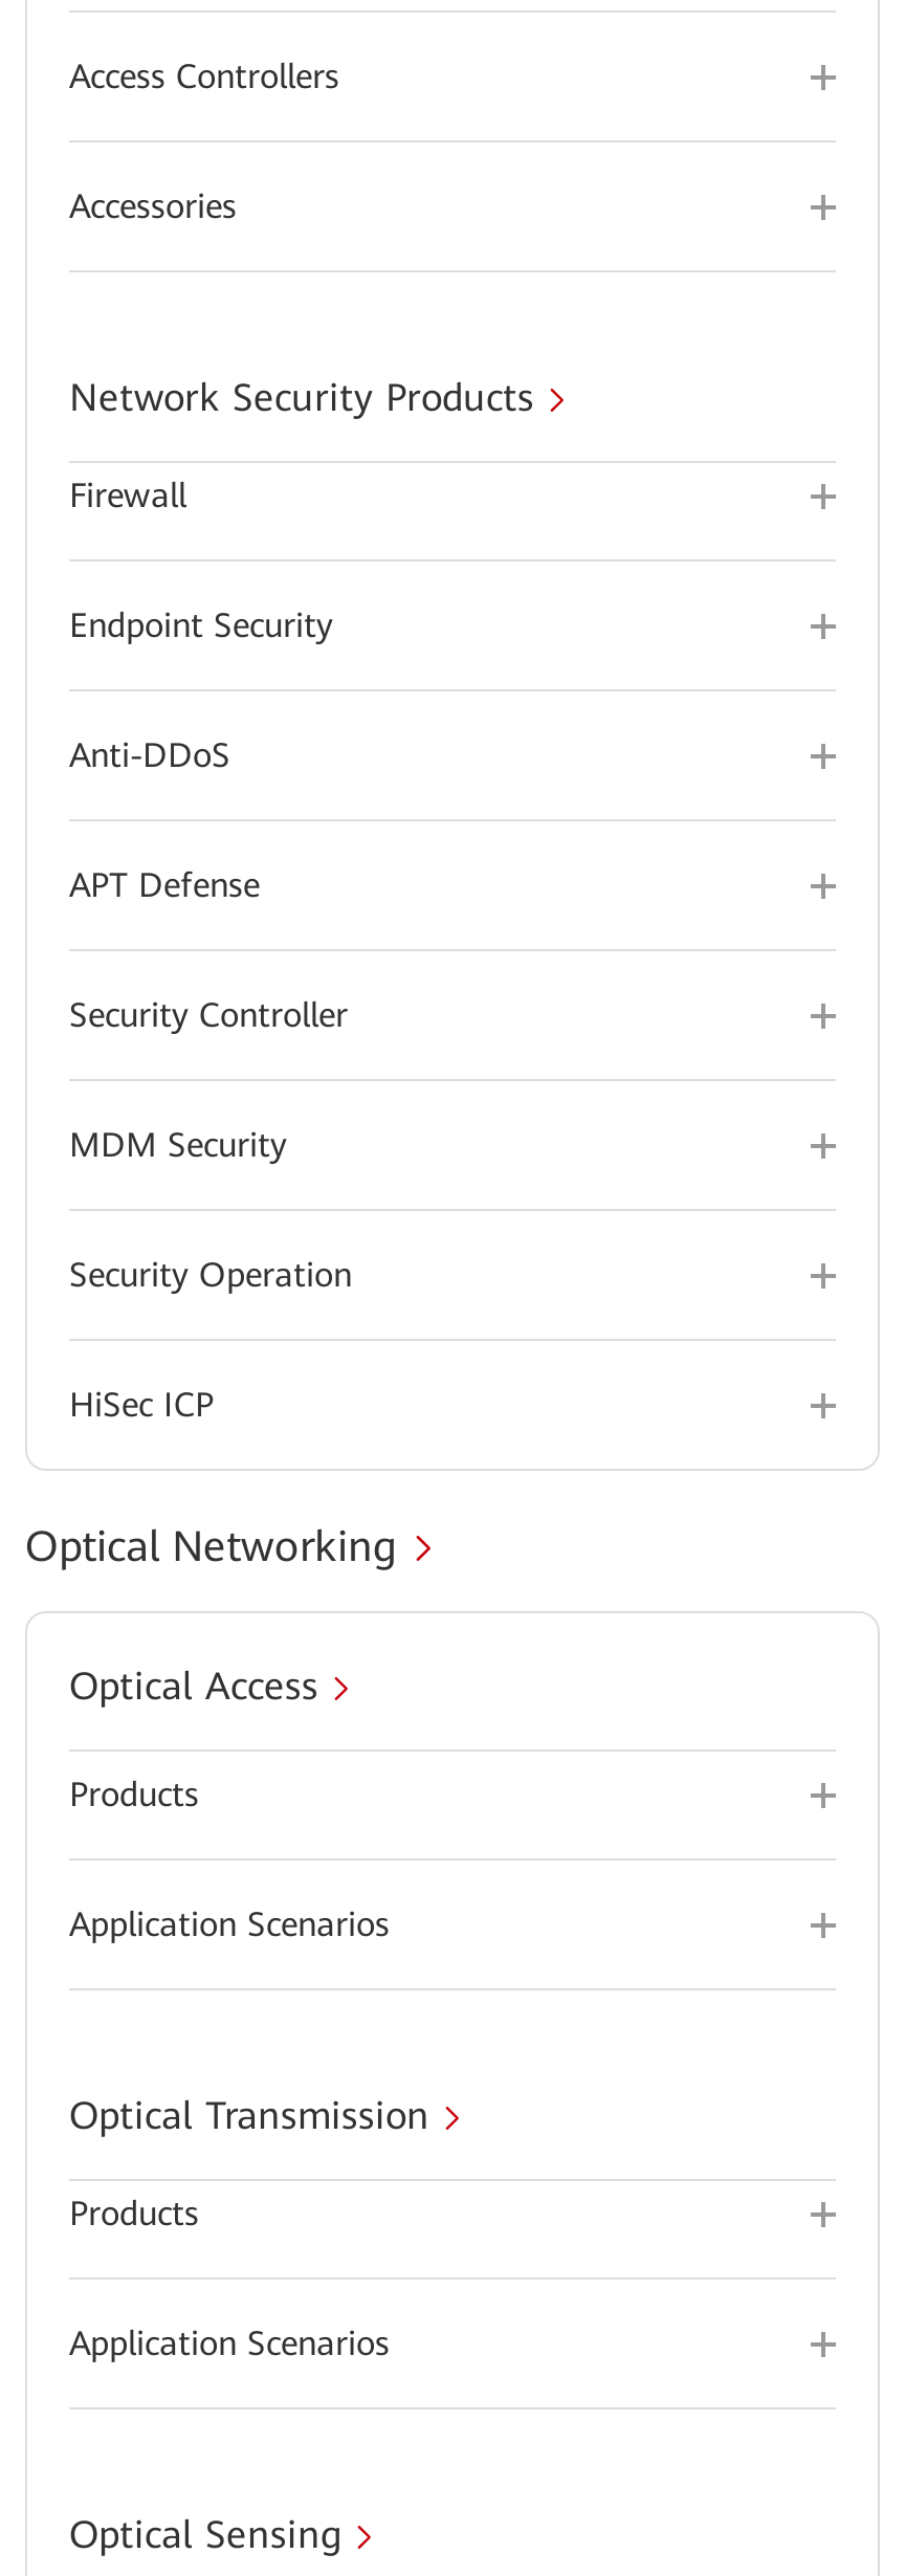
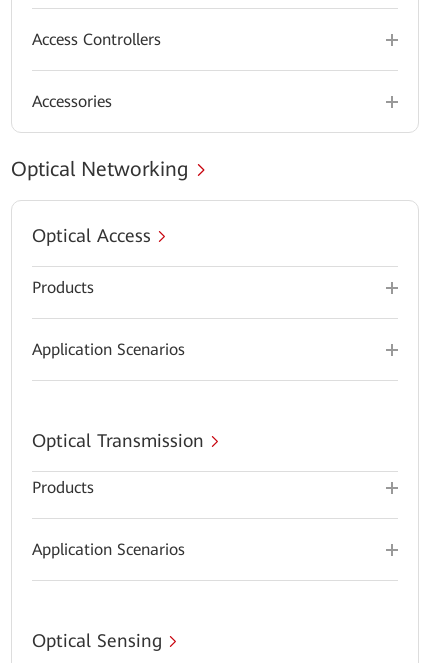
[69,375,534,1425] Network Security Products | Firewall | Endpoint Security | Anti-DDoS | APT Defense | Security Controller | MDM Security | Security Operation | HiSec ICP -> none

